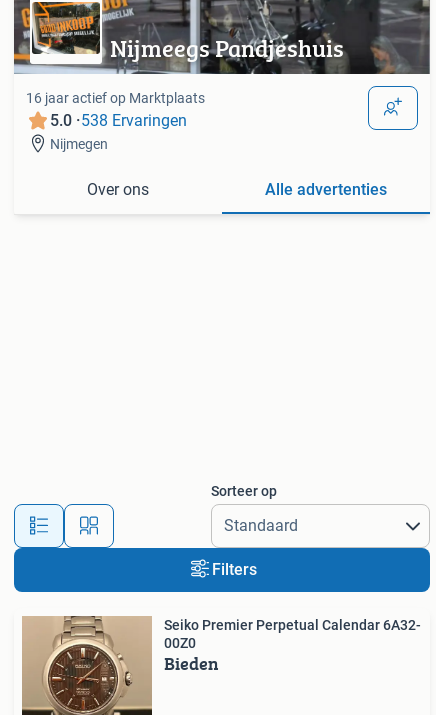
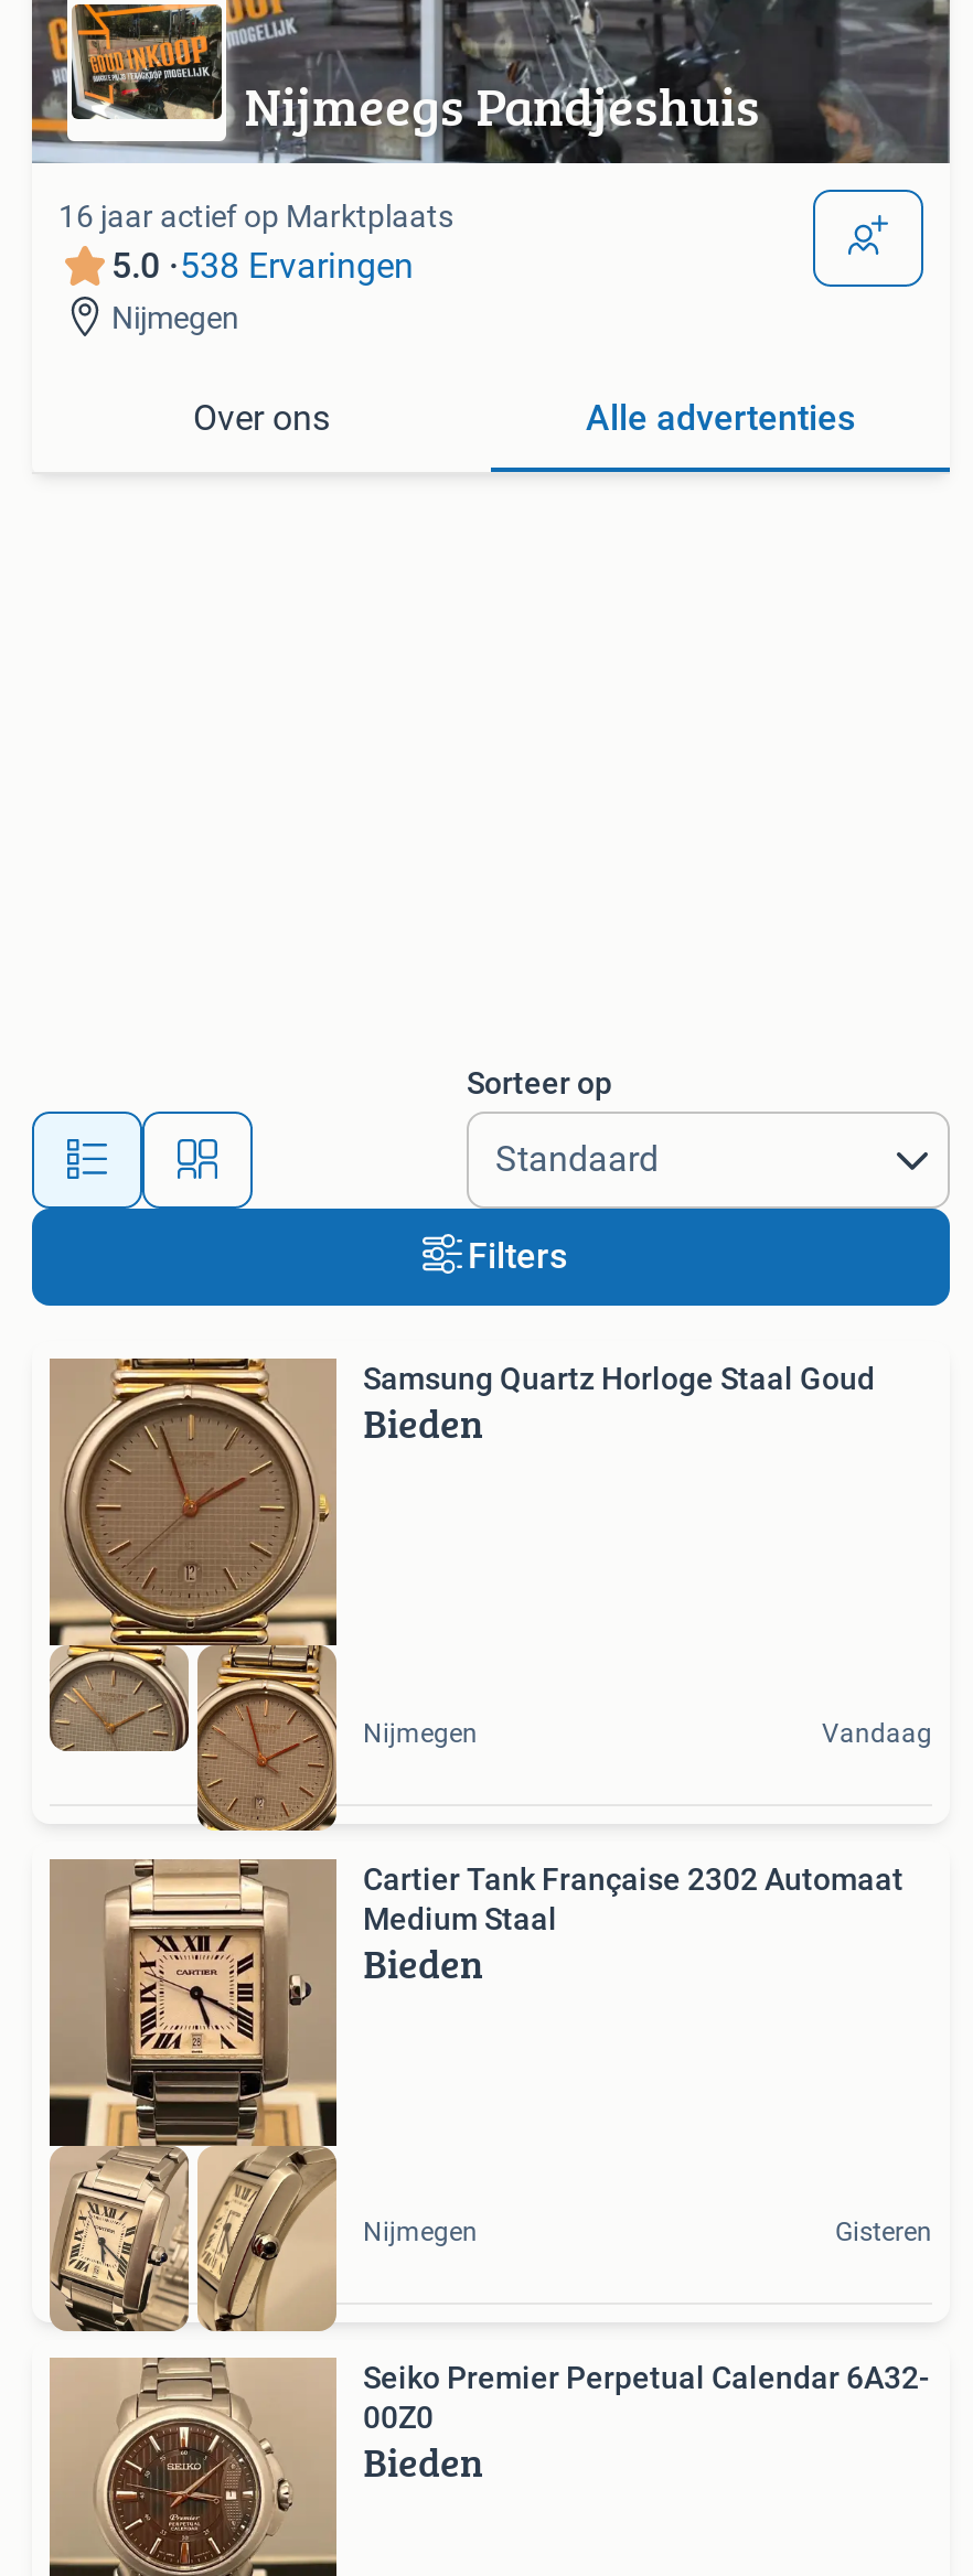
none -> [47,1359,875,1833] [image] | Samsung Quartz Horloge Staal Goud | Bieden
none -> [47,1857,904,2333] [image] | Cartier Tank Française 2302 Automaat | Medium Staal | Bieden
none -> [363,1717,932,1748] Nijmegen | Vandaag
none -> [363,2217,932,2247] Nijmegen | Gisteren

